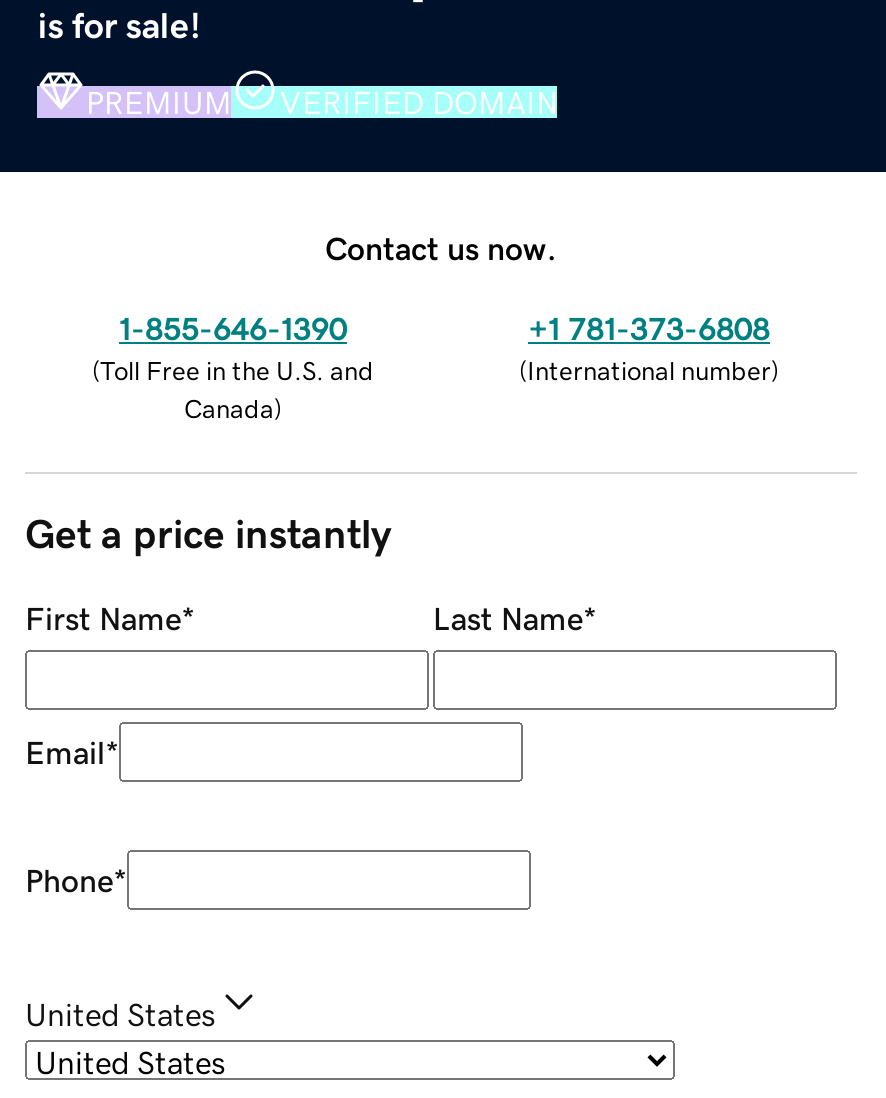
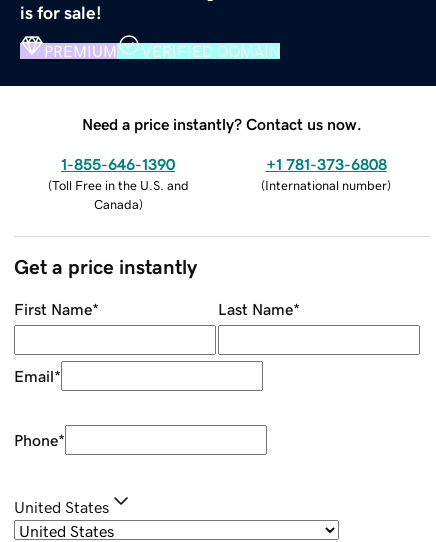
[325,231,557,263] Contact us now. -> [82,116,362,132] Need a price instantly? Contact us now.

